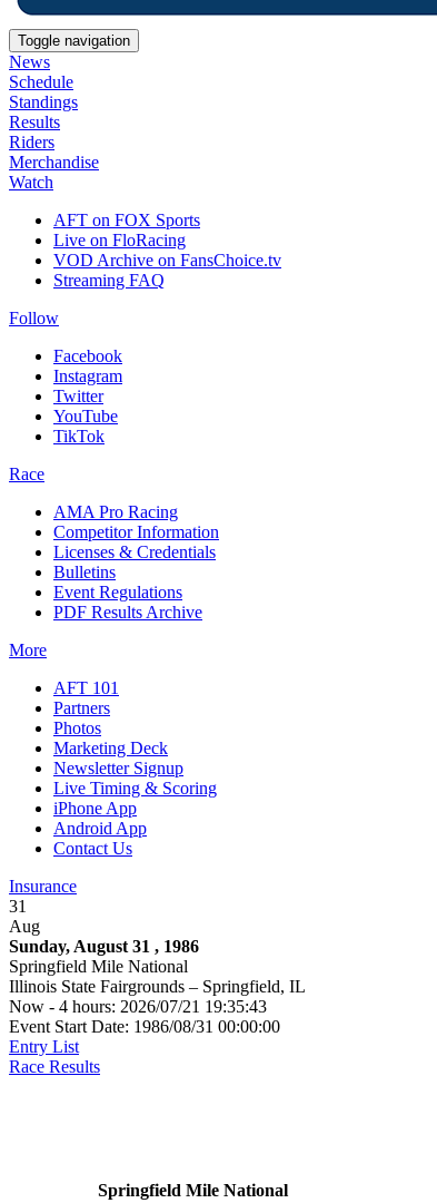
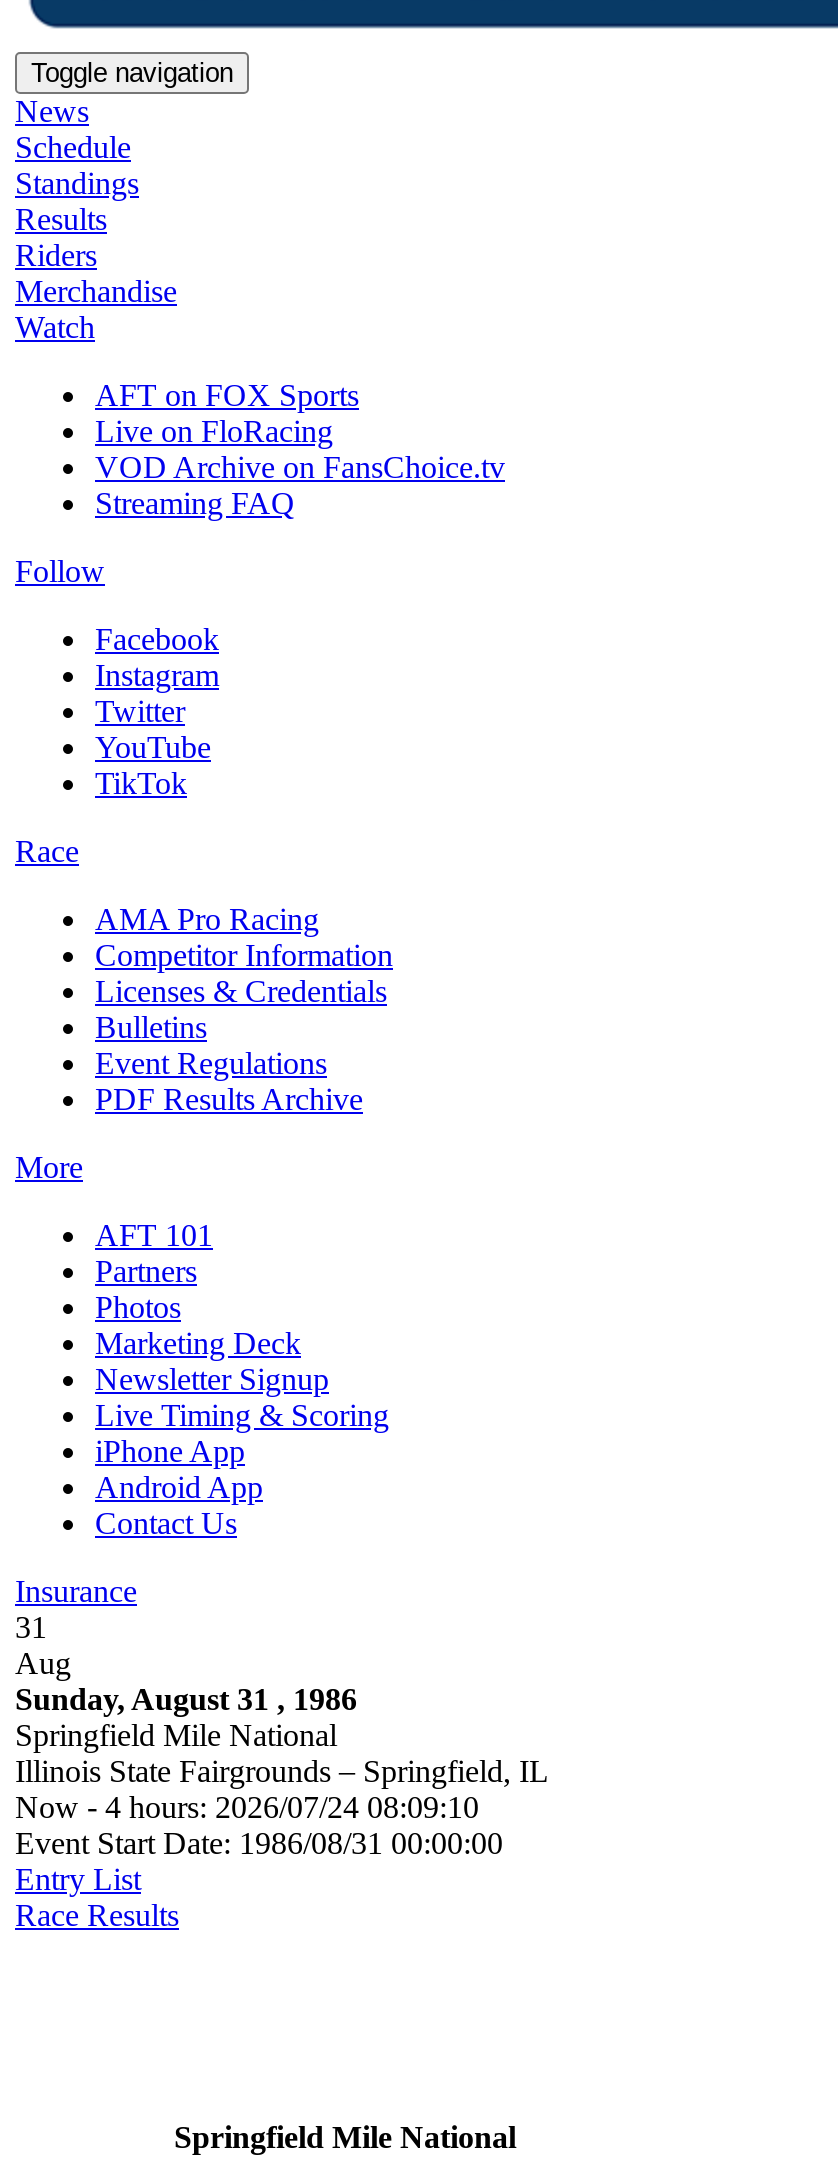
[9,997,267,1016] Now - 4 hours: 2026/07/21 19:35:43 -> [15,1790,479,1824] Now - 4 hours: 2026/07/24 08:09:10

